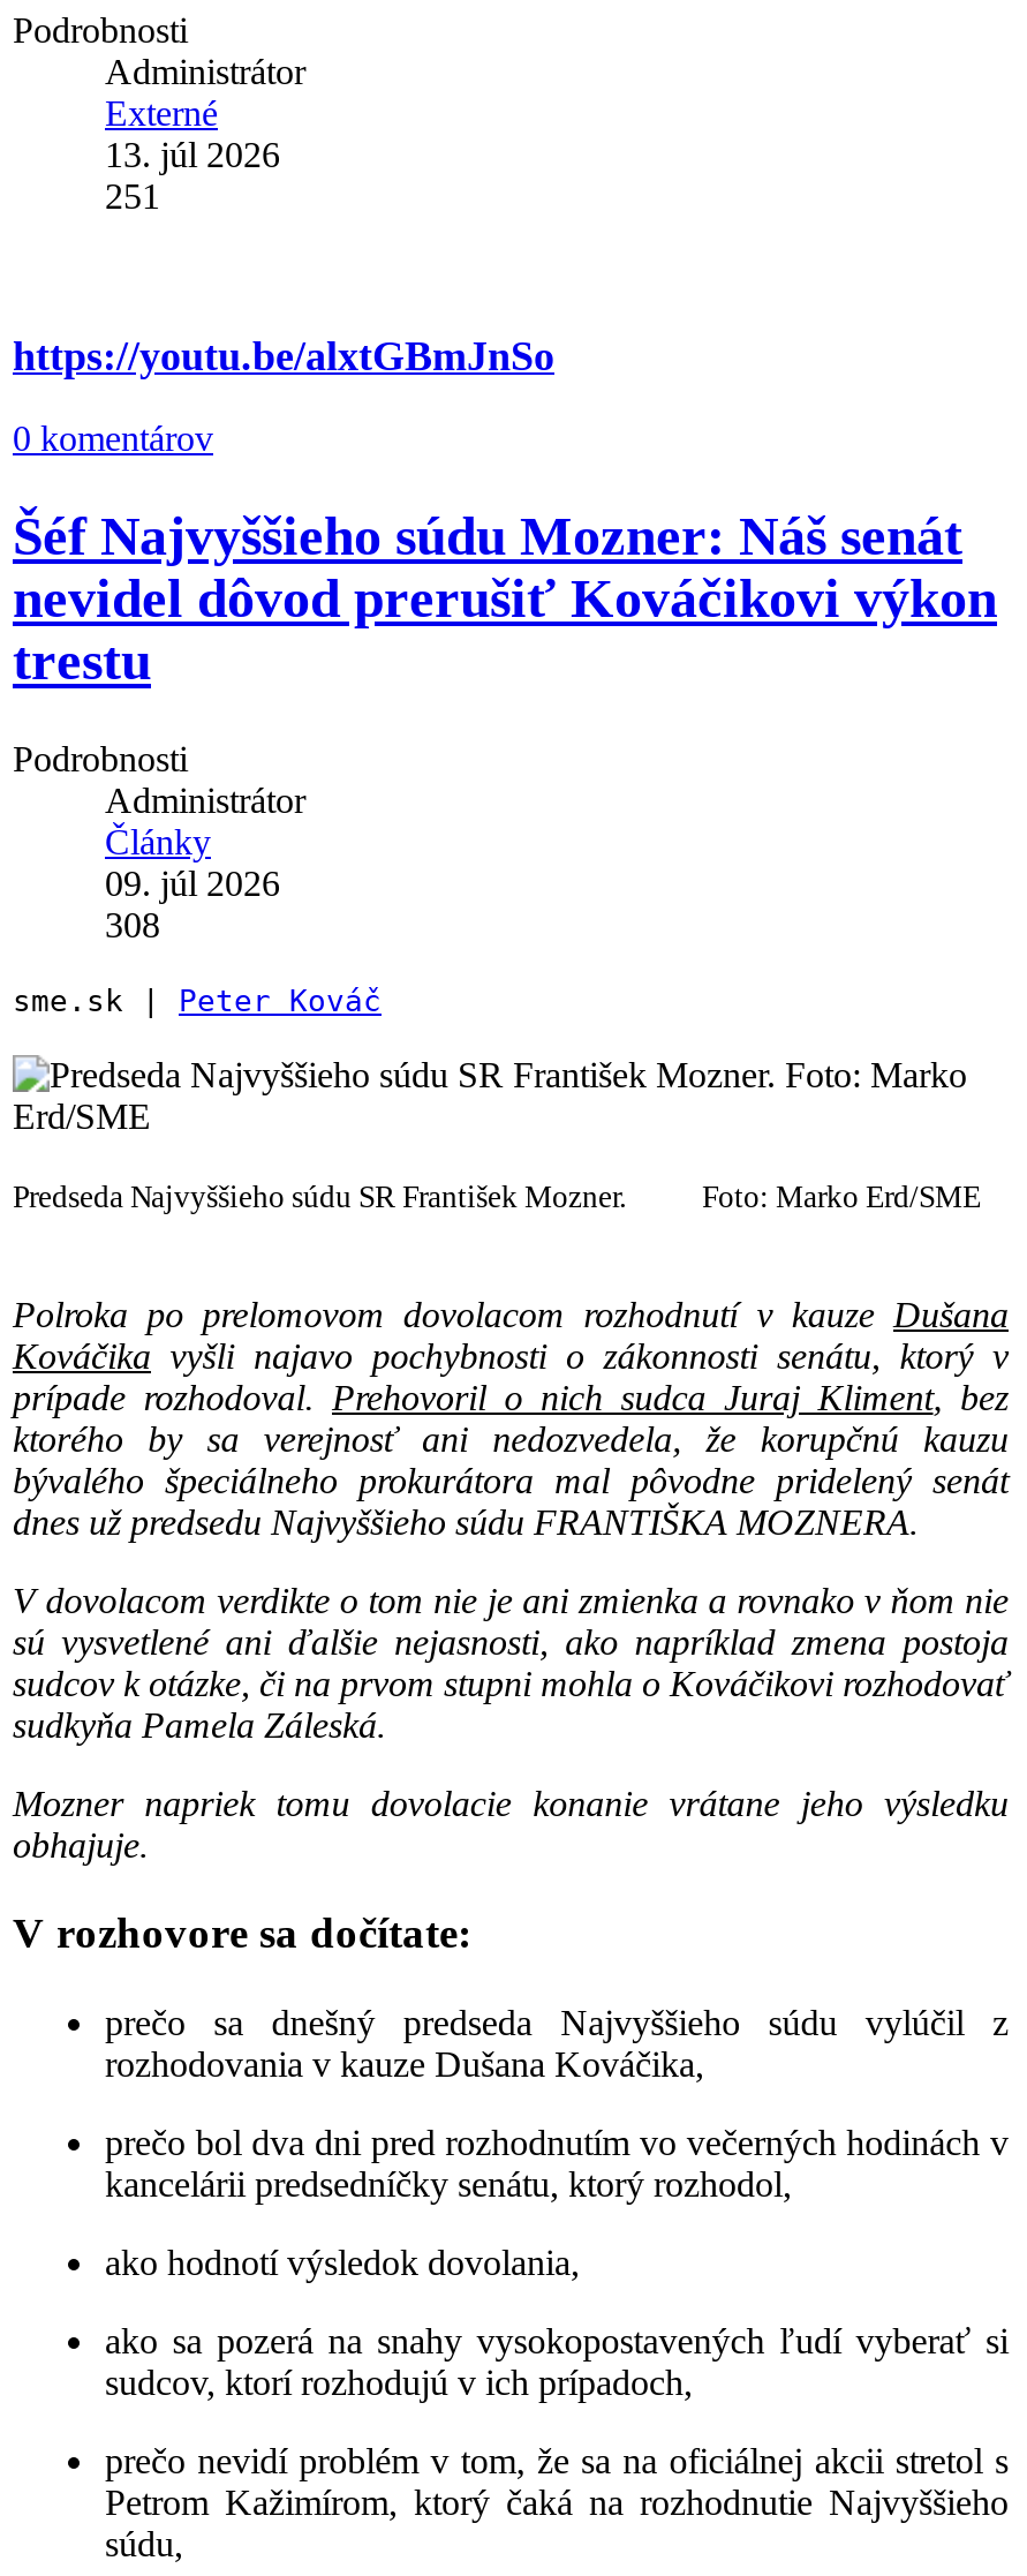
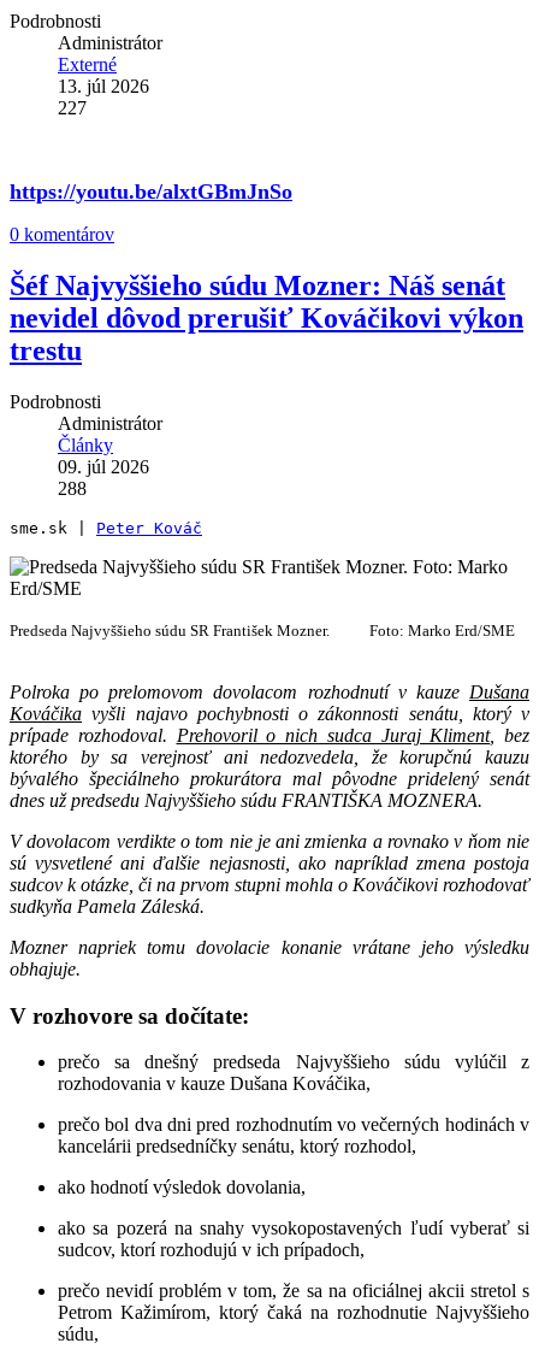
[105,176,160,215] 251 -> [58,98,87,118] 227
[105,904,160,943] 308 -> [58,478,87,499] 288

